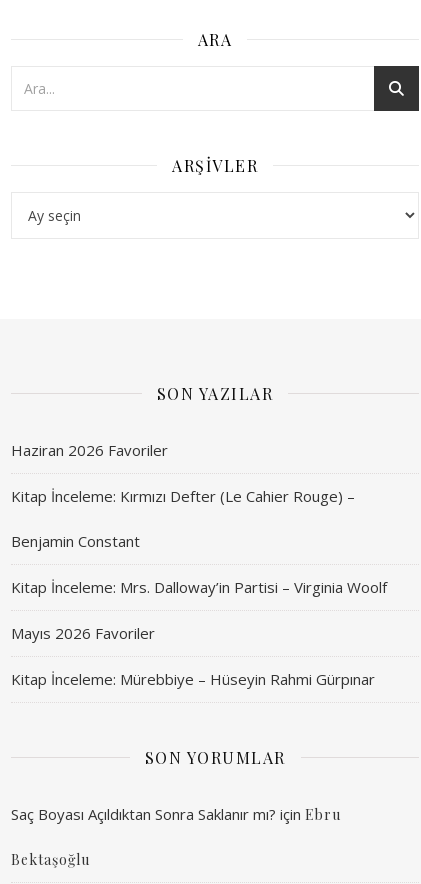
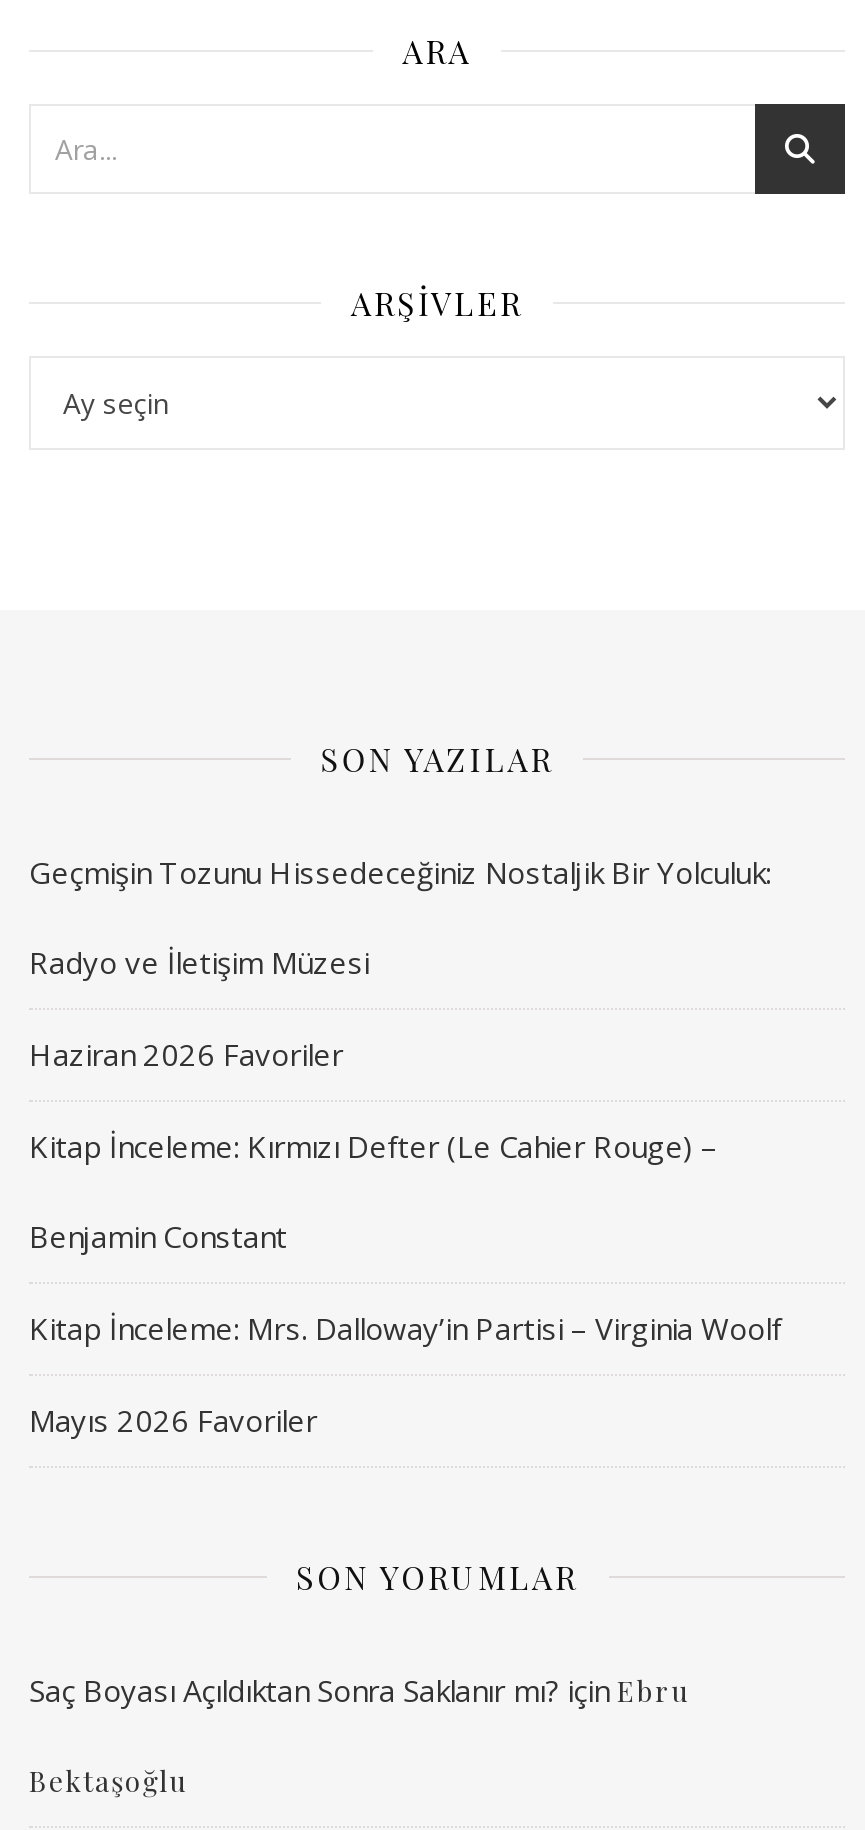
none -> [29,851,771,981] Geçmişin Tozunu Hissedeceğiniz Nostaljik Bir Yolculuk: | Radyo ve İletişim Müzesi
moved [11,439,387,642] -> [29,1033,781,1439]: Haziran 2026 Favoriler | Kitap İnceleme: Kırmızı Defter (Le Cahier Rouge) – | Benjamin Constant | Kitap İnceleme: Mrs. Dalloway’in Partisi – Virginia Woolf | Mayıs 2026 Favoriler
[11,668,379,688] Kitap İnceleme: Mürebbiye – Hüseyin Rahmi Gürpınar -> none

